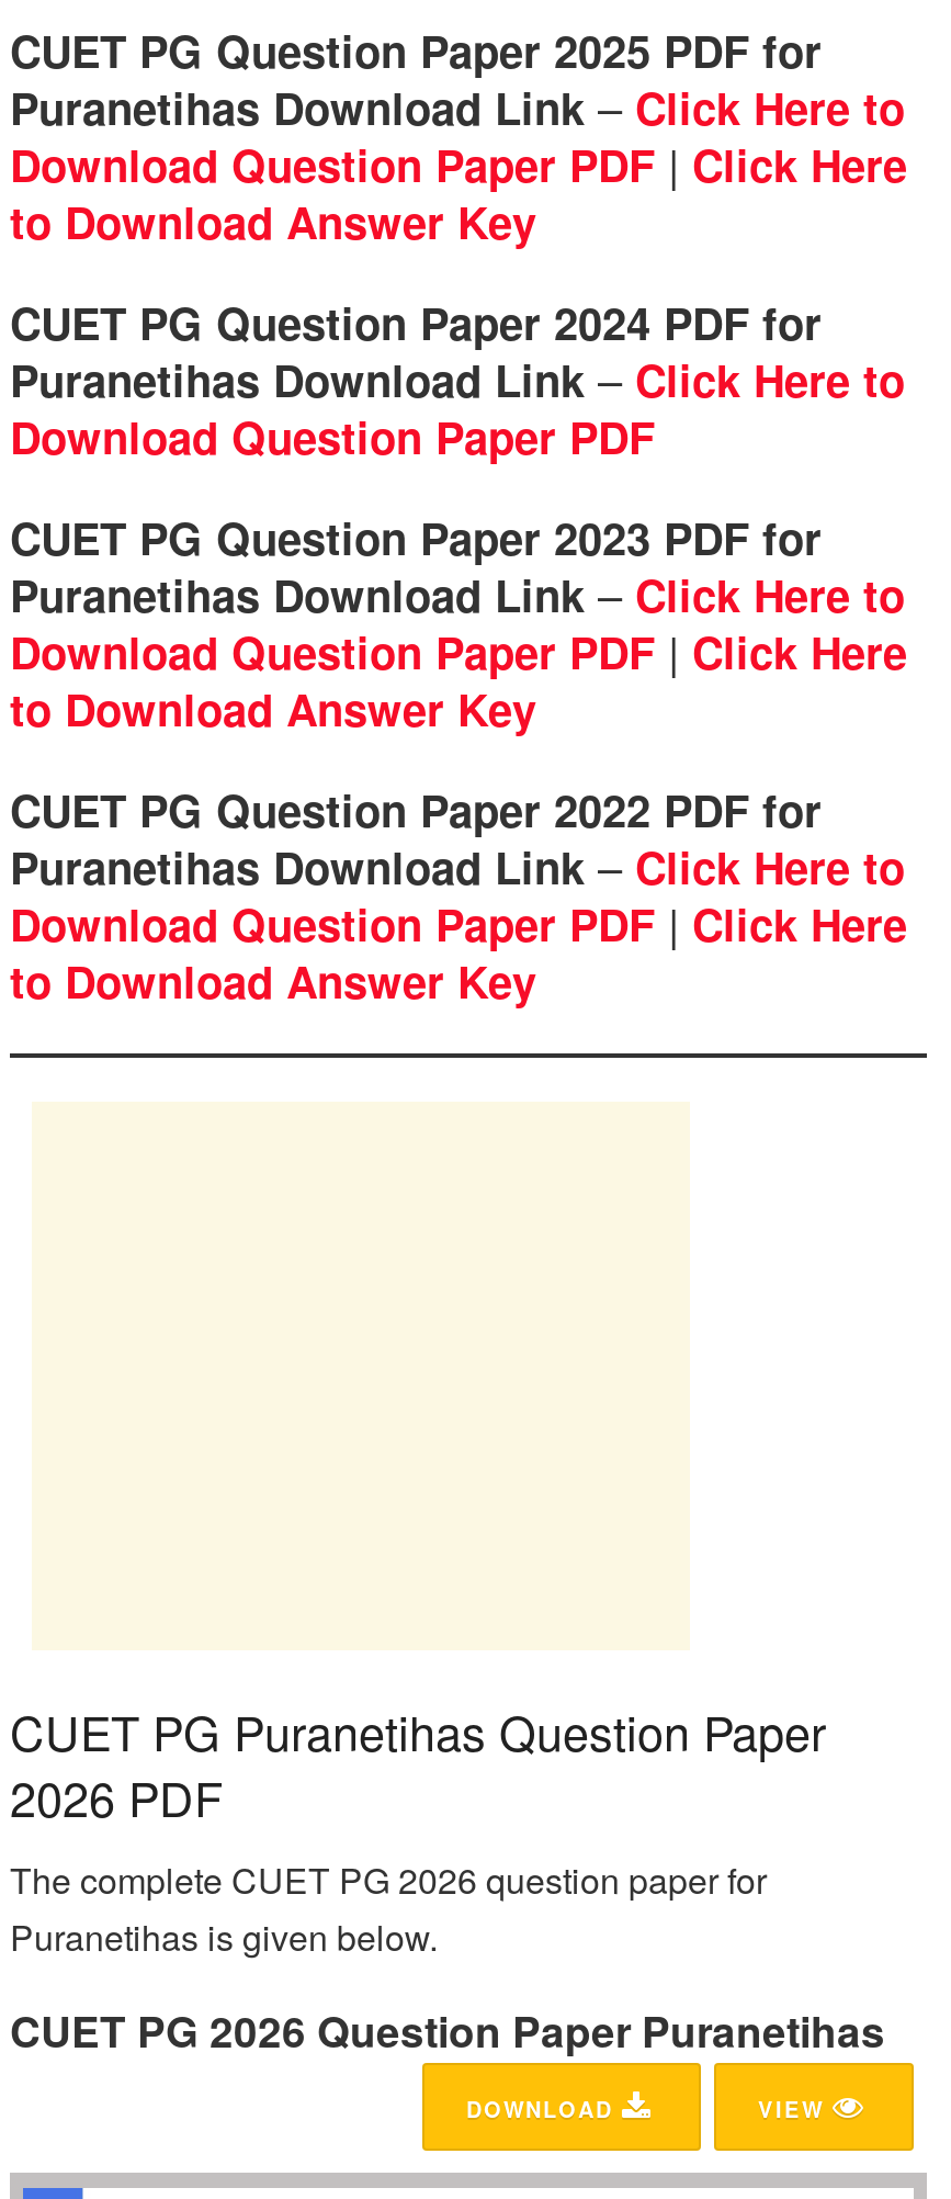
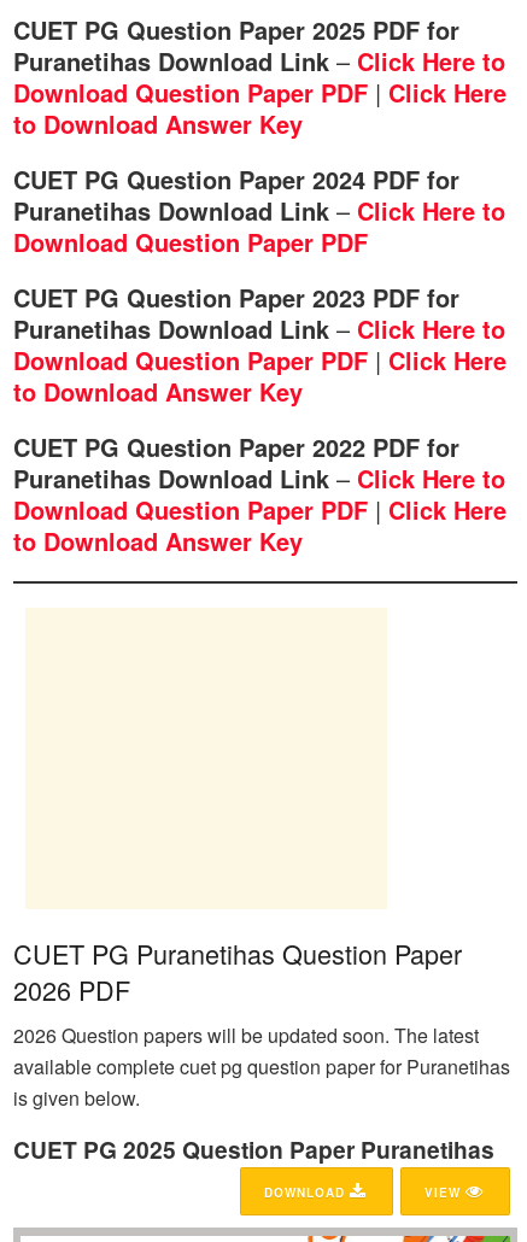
[10,1855,767,1963] The complete CUET PG 2026 question paper for | Puranetihas is given below. -> [13,1022,510,1112] 2026 Question papers will be updated soon. The latest | available complete cuet pg question paper for Puranetihas | is given below.
[10,2000,885,2062] CUET PG 2026 Question Paper Puranetihas -> [13,1133,494,1167] CUET PG 2025 Question Paper Puranetihas

